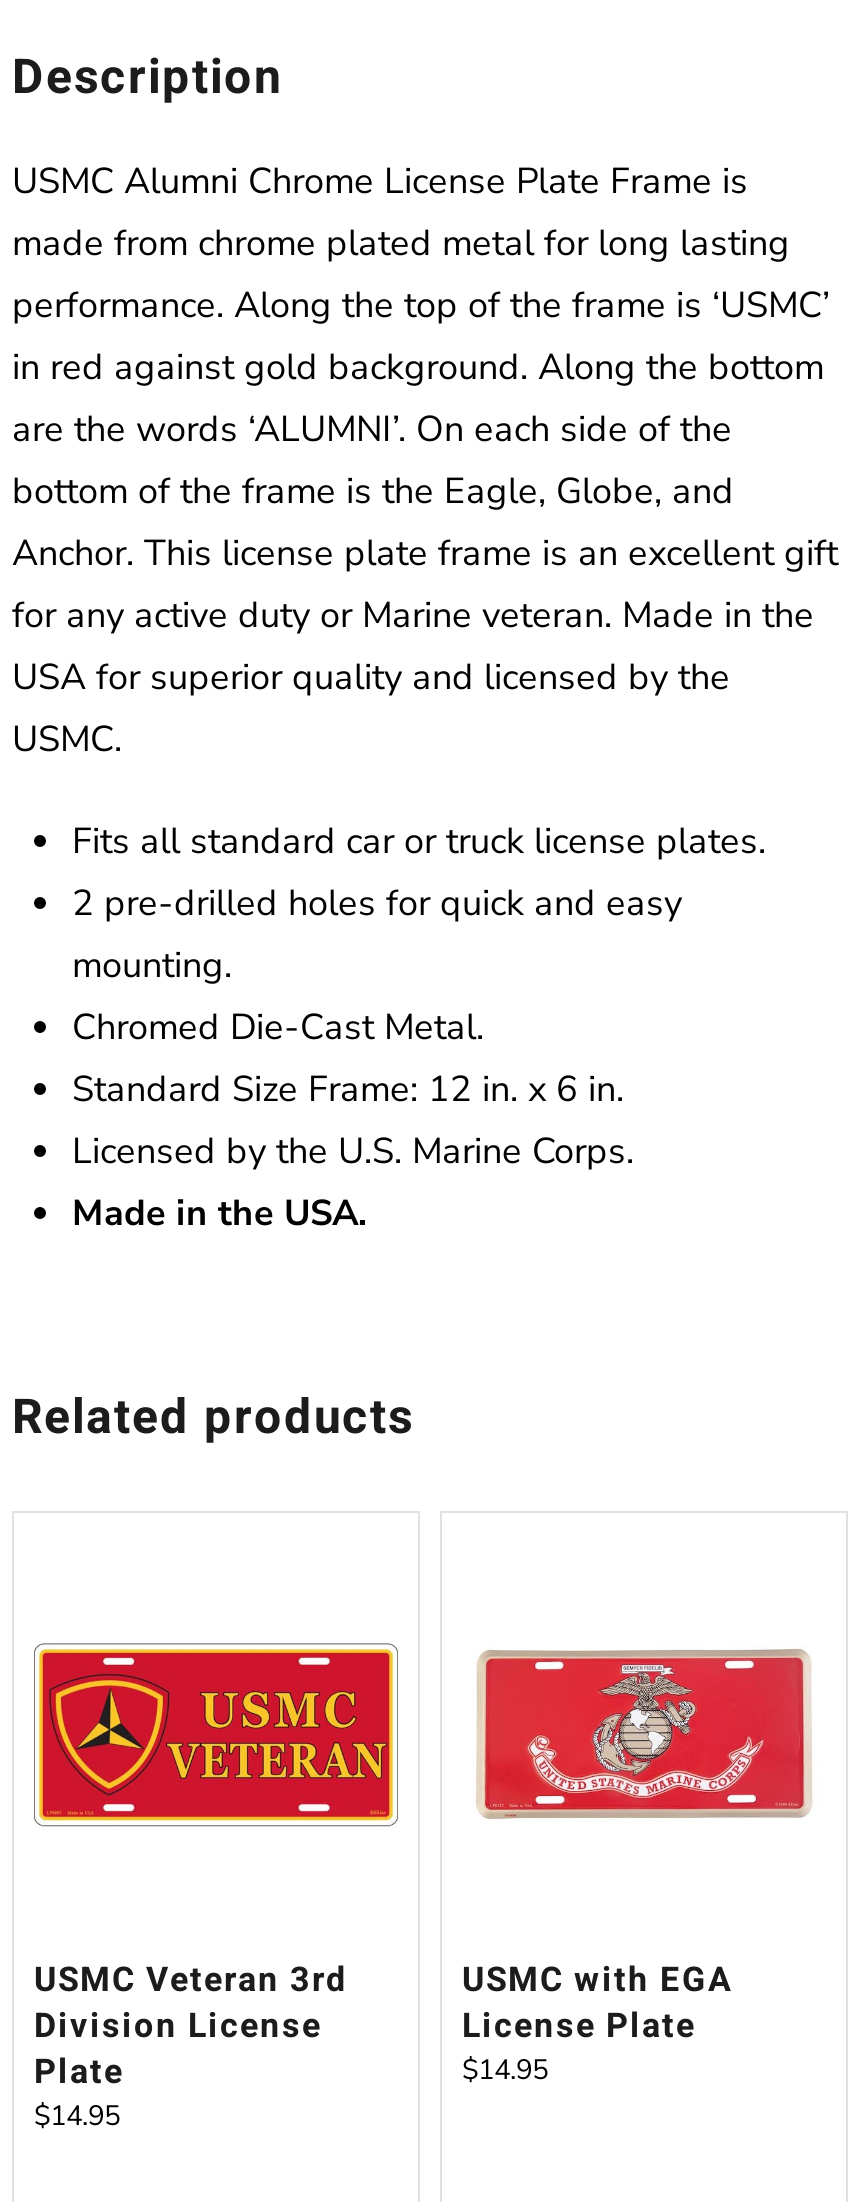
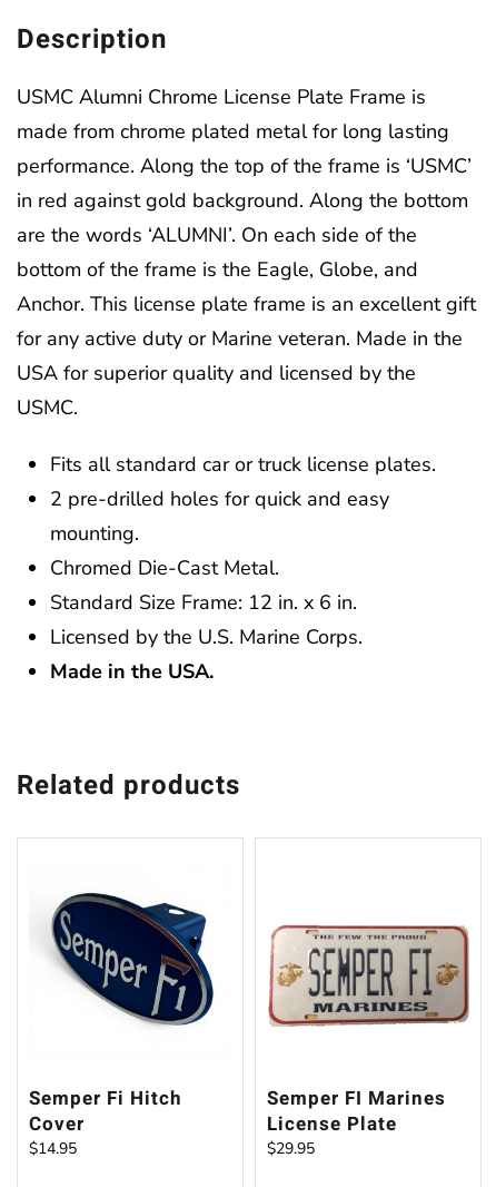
[34,1611,398,1849] [image] -> [30,892,230,1027] [image]
[466,1647,826,1851] [image] -> [268,914,470,1028] [image]
[34,1955,348,2097] USMC Veteran 3rd | Division License | Plate -> [29,1085,182,1138] Semper Fi Hitch | Cover
[462,1955,732,2005] USMC with EGA -> [267,1085,446,1113] Semper FI Marines
[462,2051,548,2089] $14.95 -> [267,1138,315,1159] $29.95

